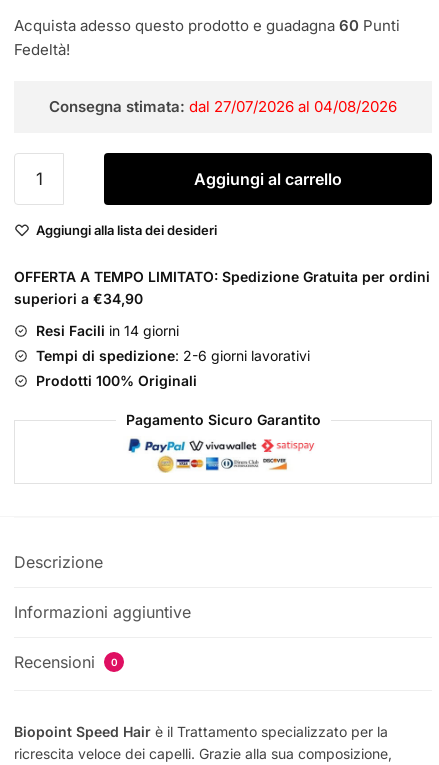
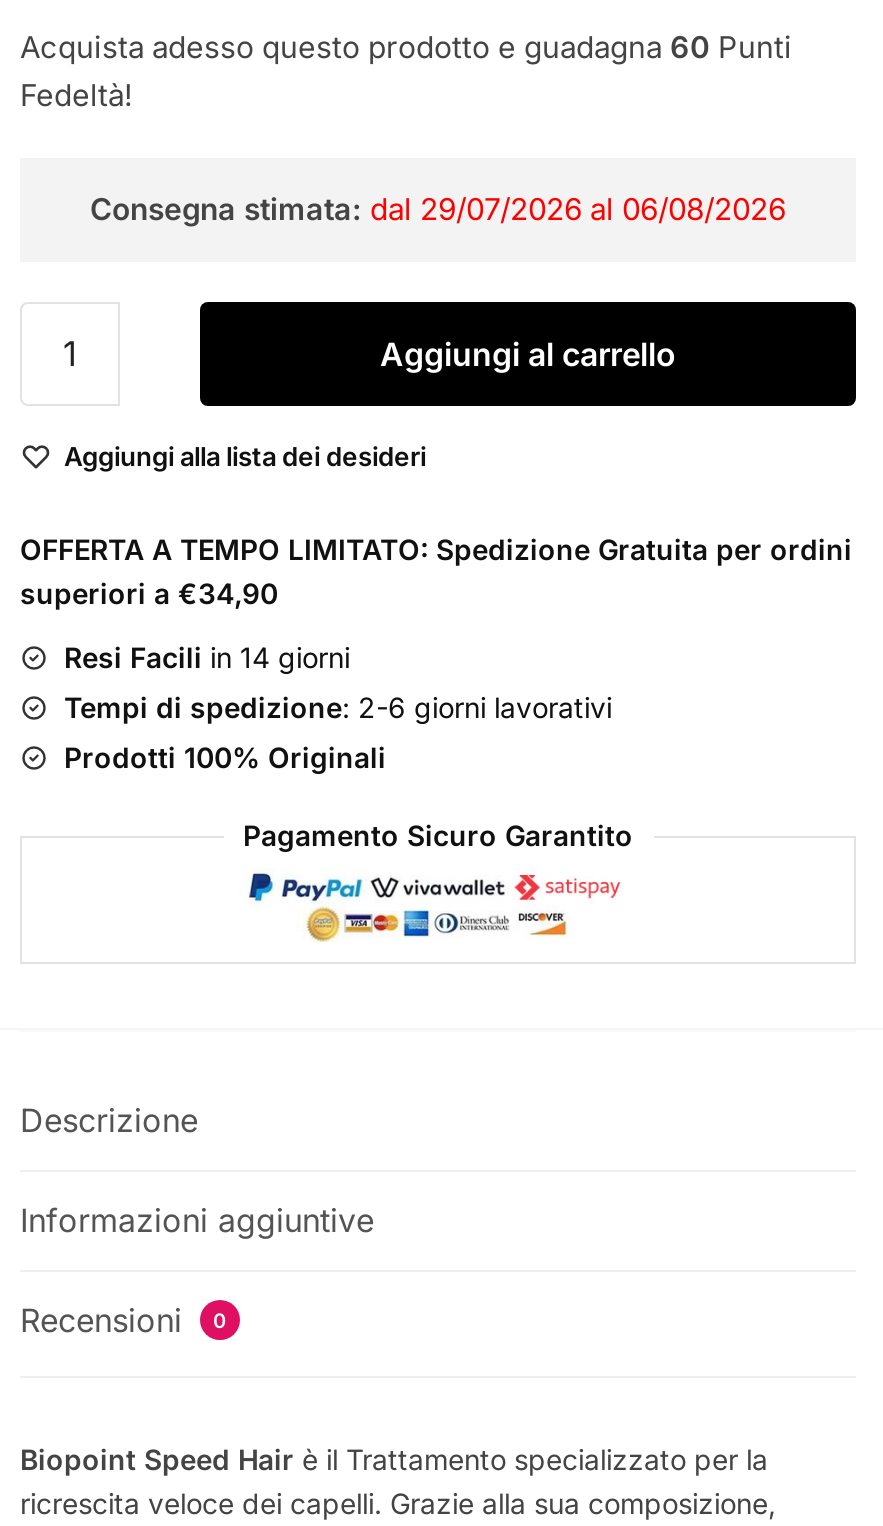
[49,97,397,116] Consegna stimata: dal 27/07/2026 al 04/08/2026 -> [90,190,786,228] Consegna stimata: dal 29/07/2026 al 06/08/2026

